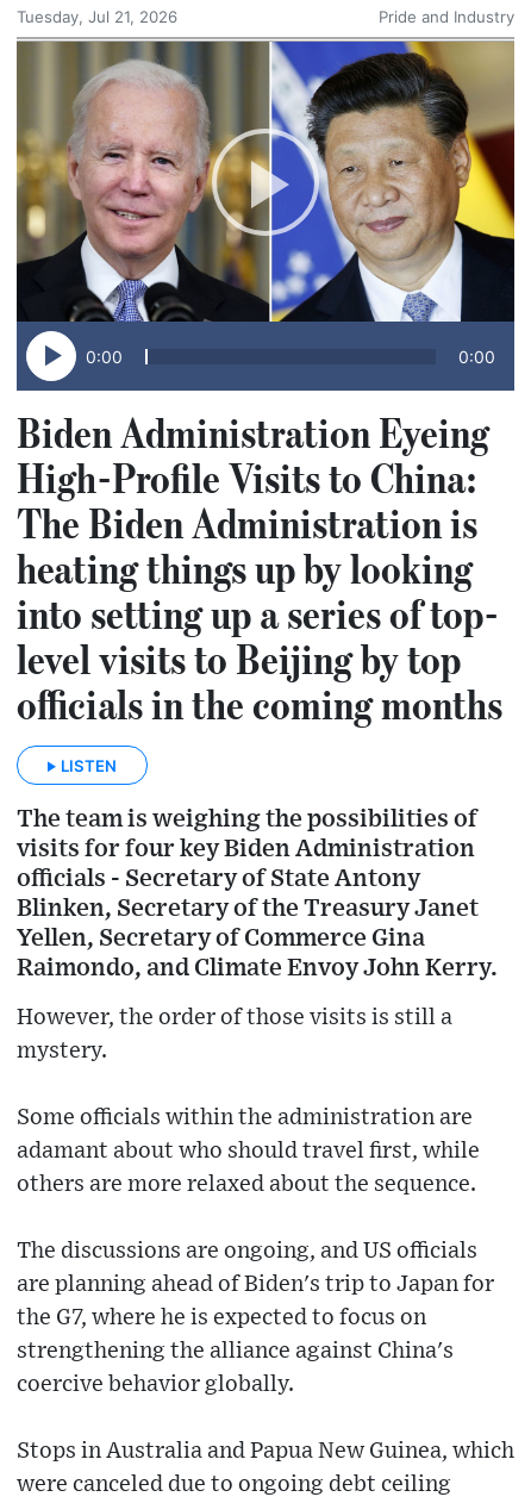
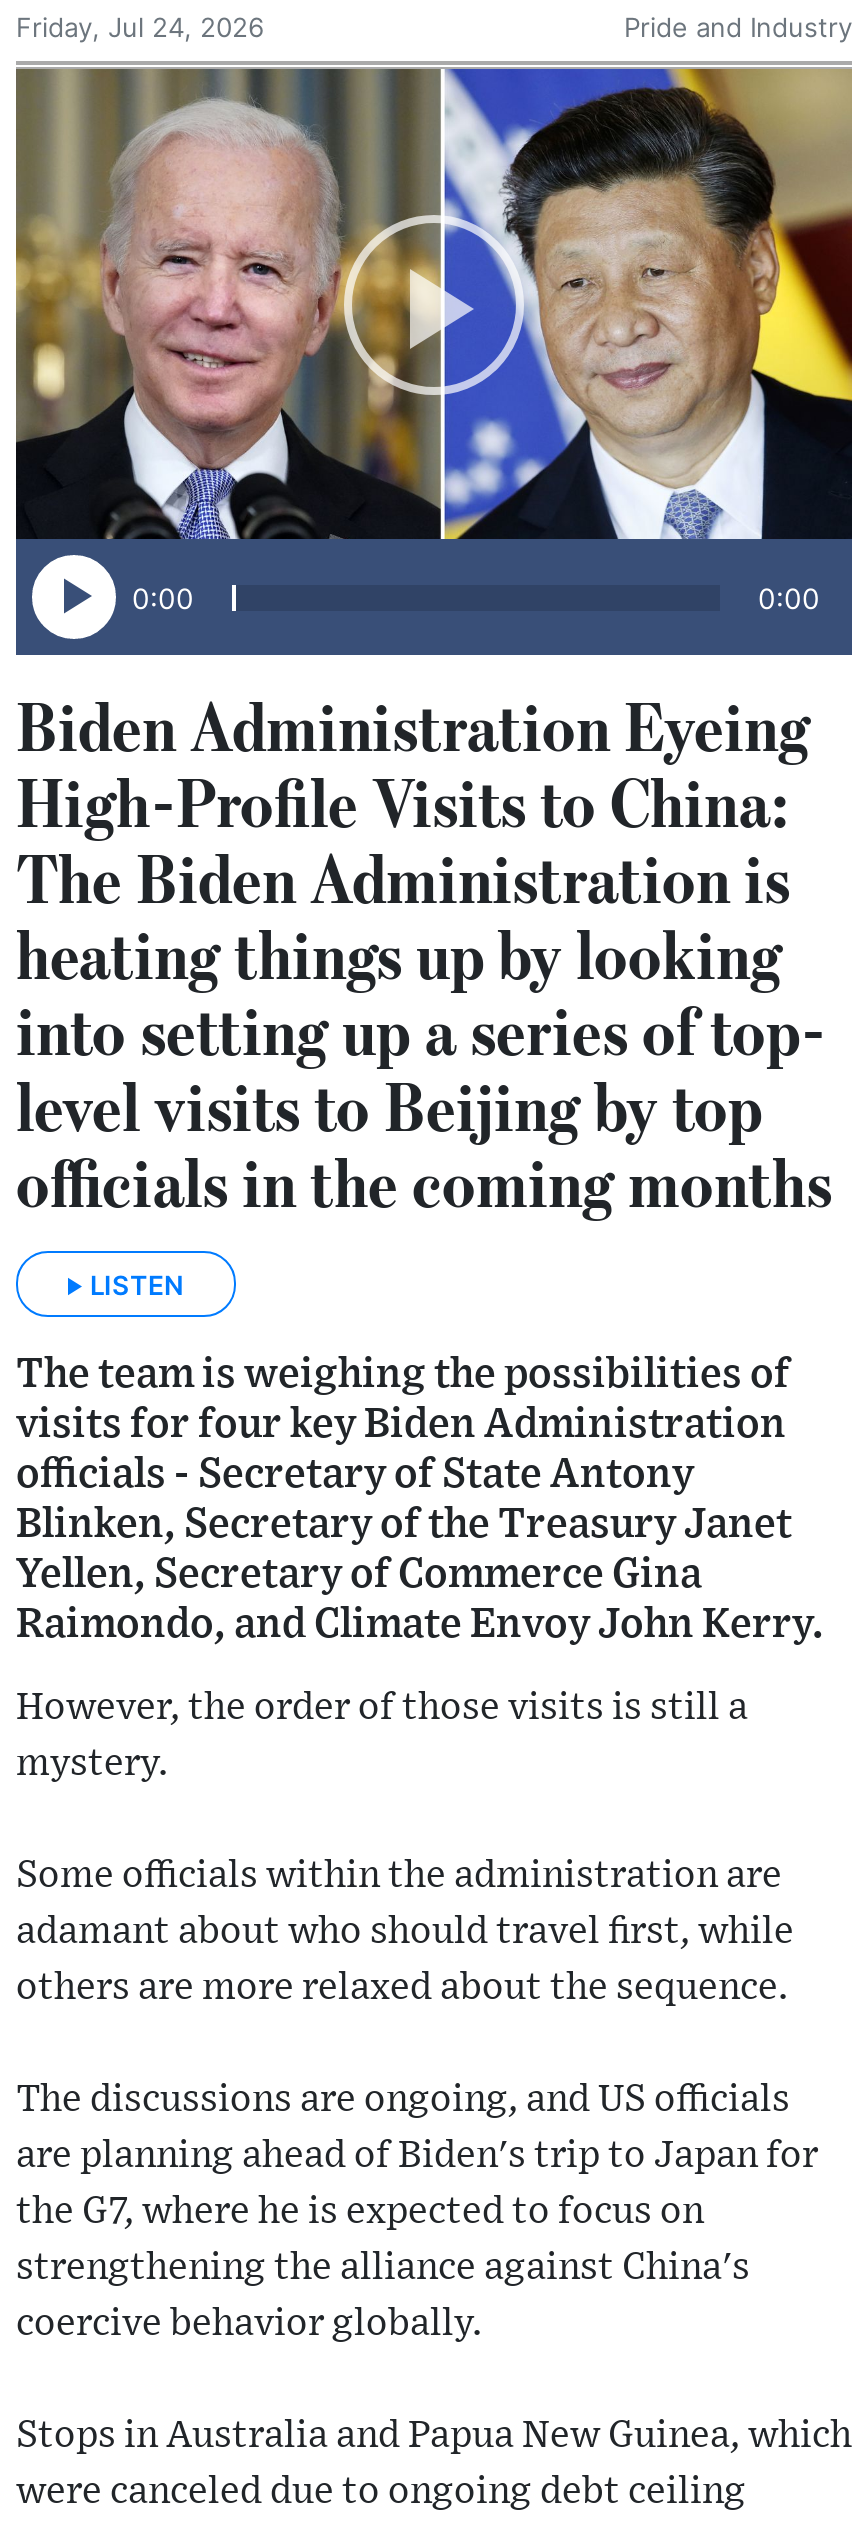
[17,7,177,26] Tuesday, Jul 21, 2026 -> [16,11,264,43] Friday, Jul 24, 2026

